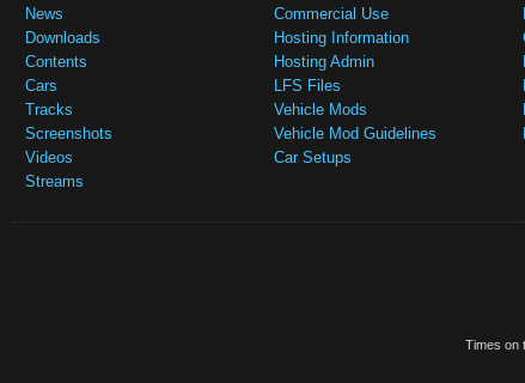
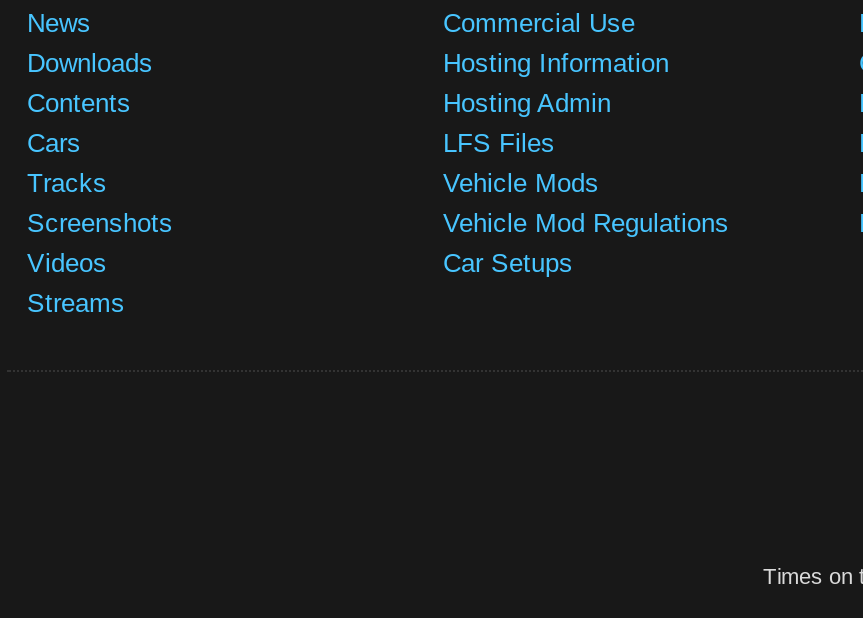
[274,124,437,142] Vehicle Mod Guidelines -> [443,208,729,238] Vehicle Mod Regulations

